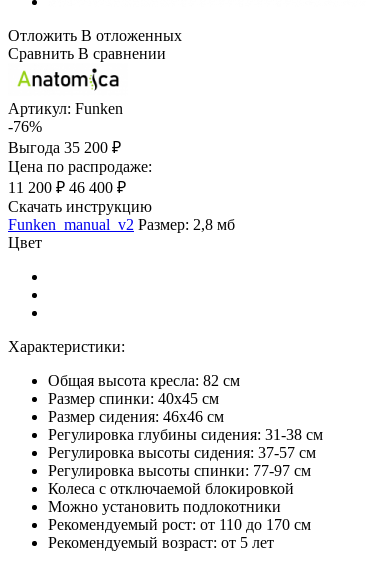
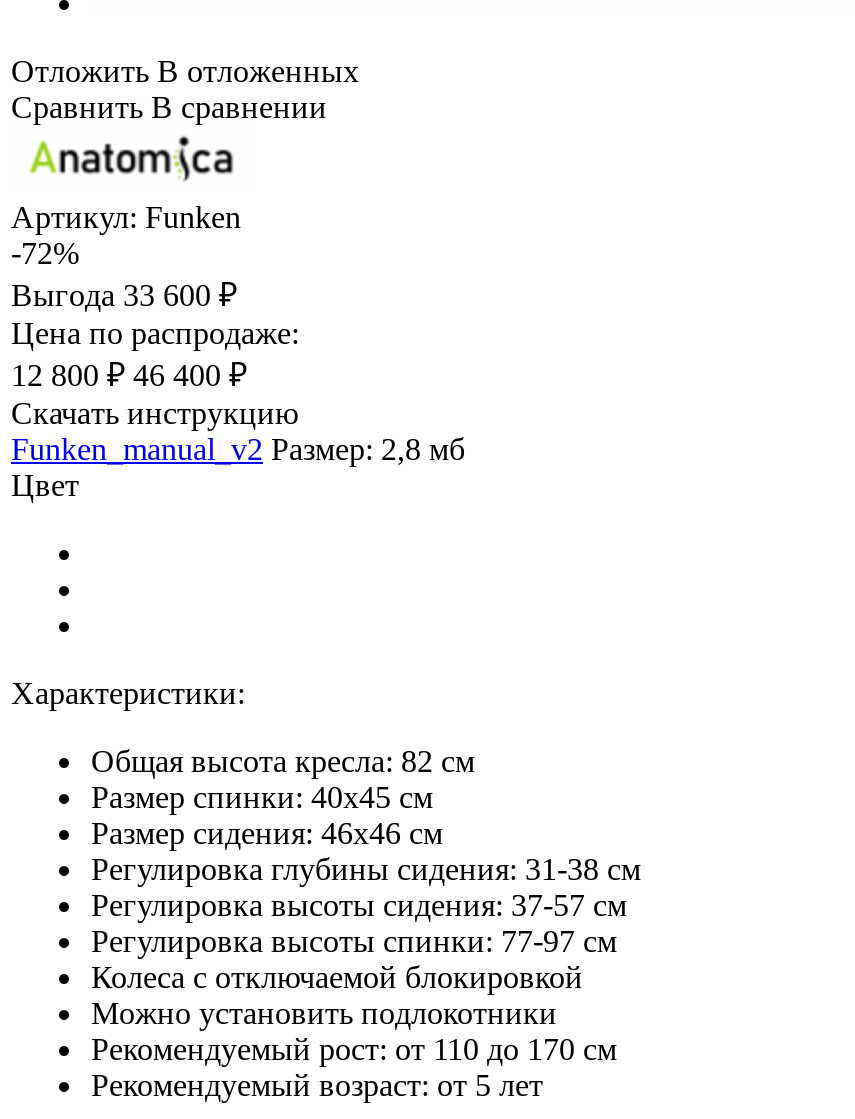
[8,118,42,135] -76% -> [11,236,79,270] -72%
[8,139,121,156] Выгода 35 200 ₽ -> [11,278,237,312] Выгода 33 600 ₽
[8,179,126,196] 11 200 ₽ 46 400 ₽ -> [11,358,247,392] 12 800 ₽ 46 400 ₽

